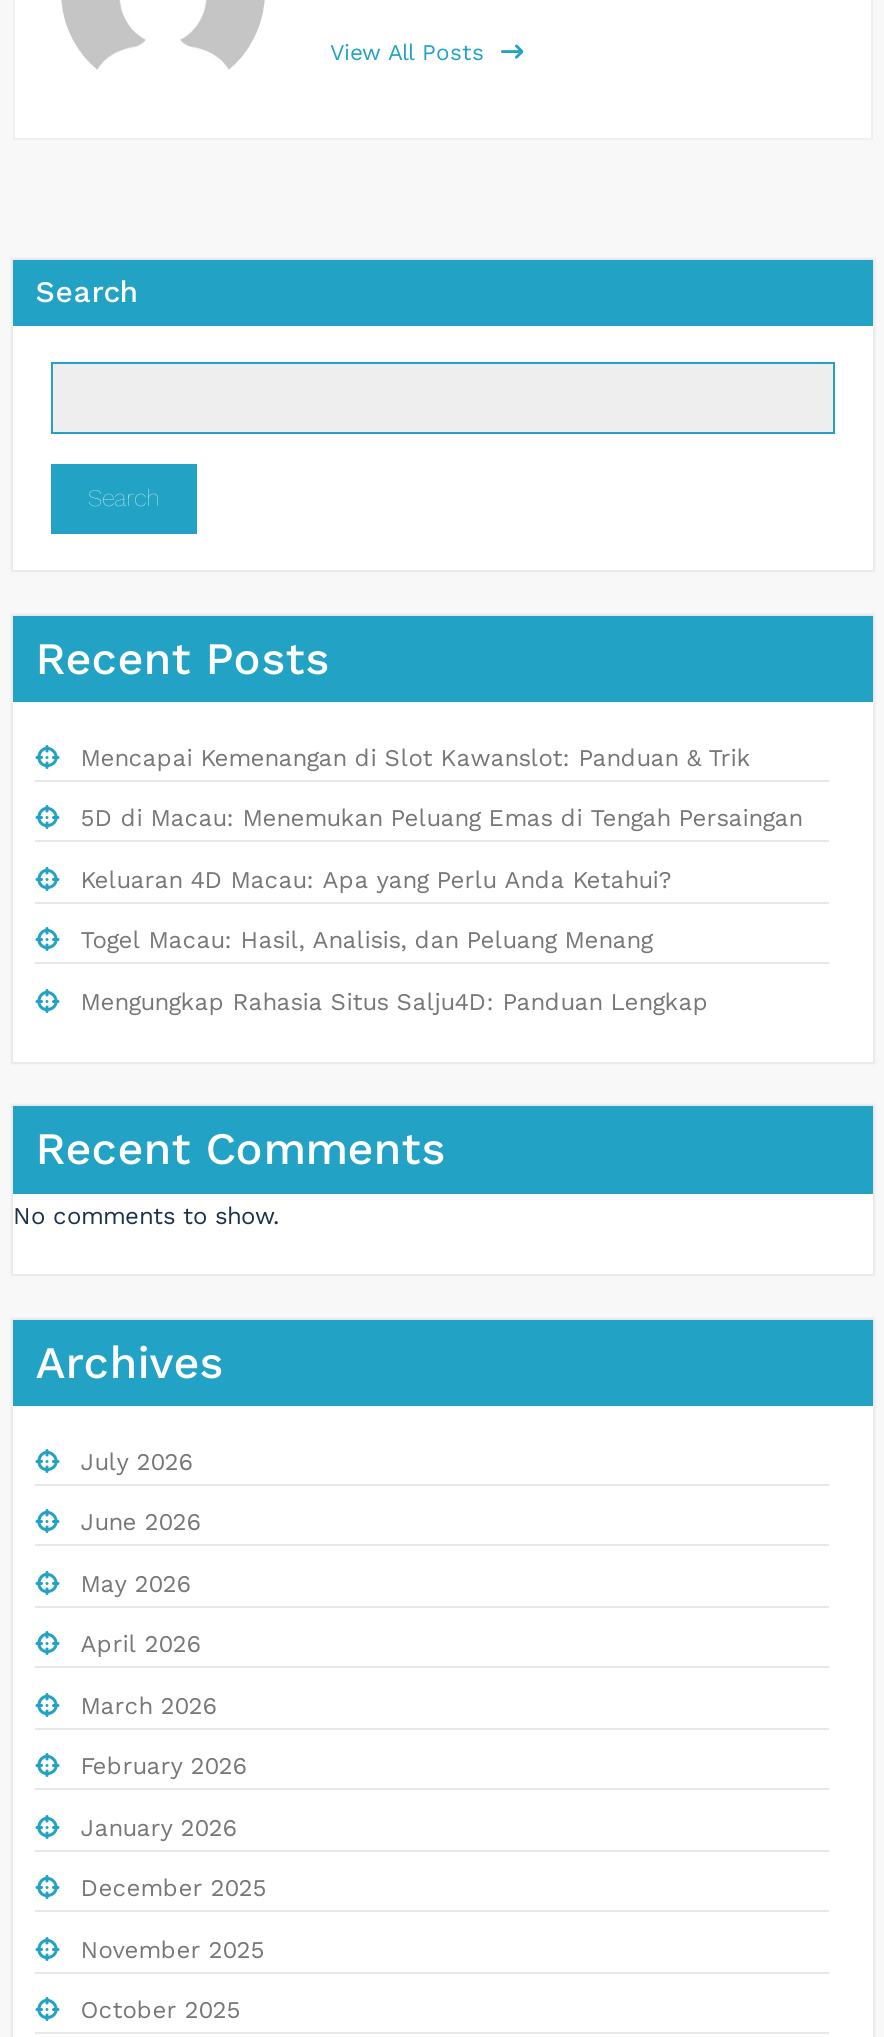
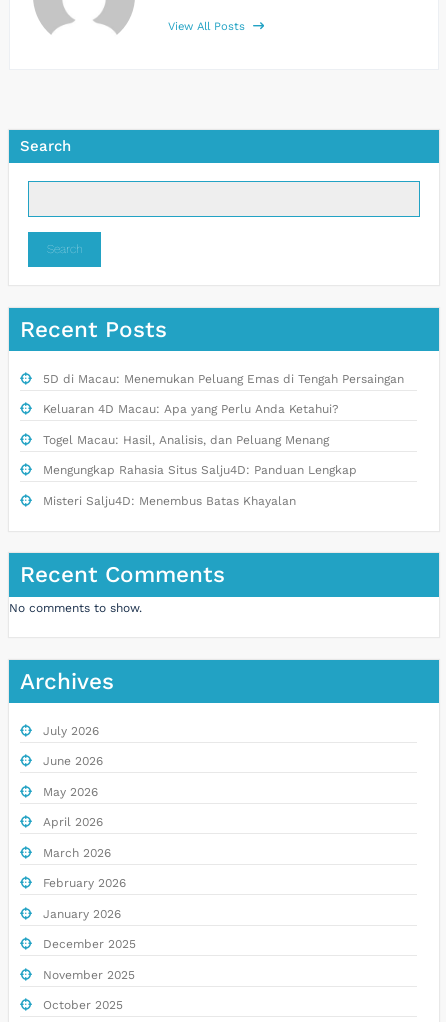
[81,744,751,772] Mencapai Kemenangan di Slot Kawanslot: Panduan & Trik -> none
moved [81,805,803,1016] -> [43,372,404,477]: 5D di Macau: Menemukan Peluang Emas di Tengah Persaingan | Keluaran 4D Macau: Apa yang Perlu Anda Ketahui? | Togel Macau: Hasil, Analisis, dan Peluang Menang | Mengungkap Rahasia Situs Salju4D: Panduan Lengkap
none -> [43,494,296,508] Misteri Salju4D: Menembus Batas Khayalan

